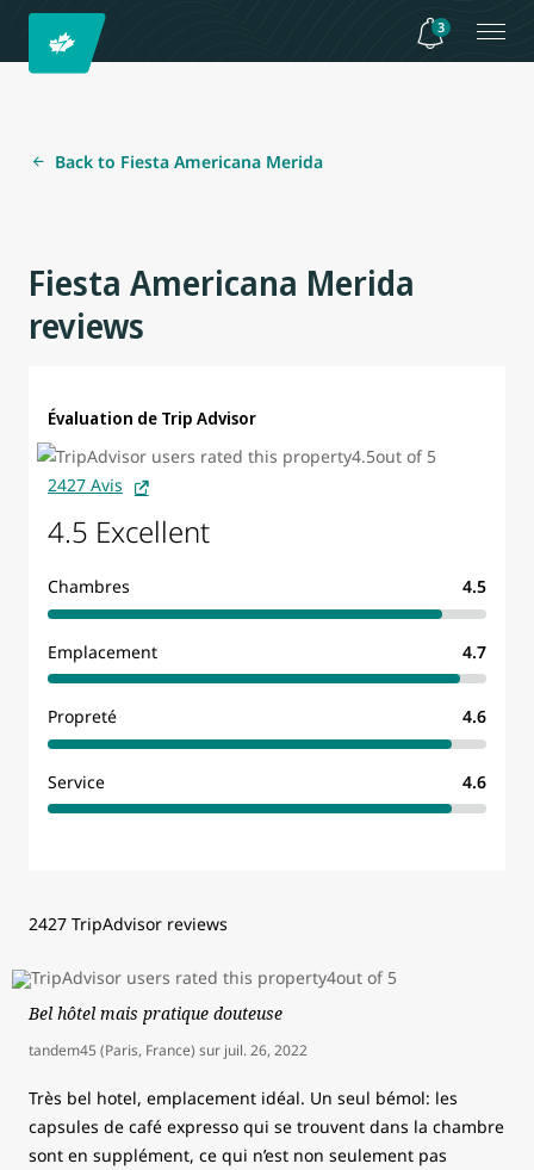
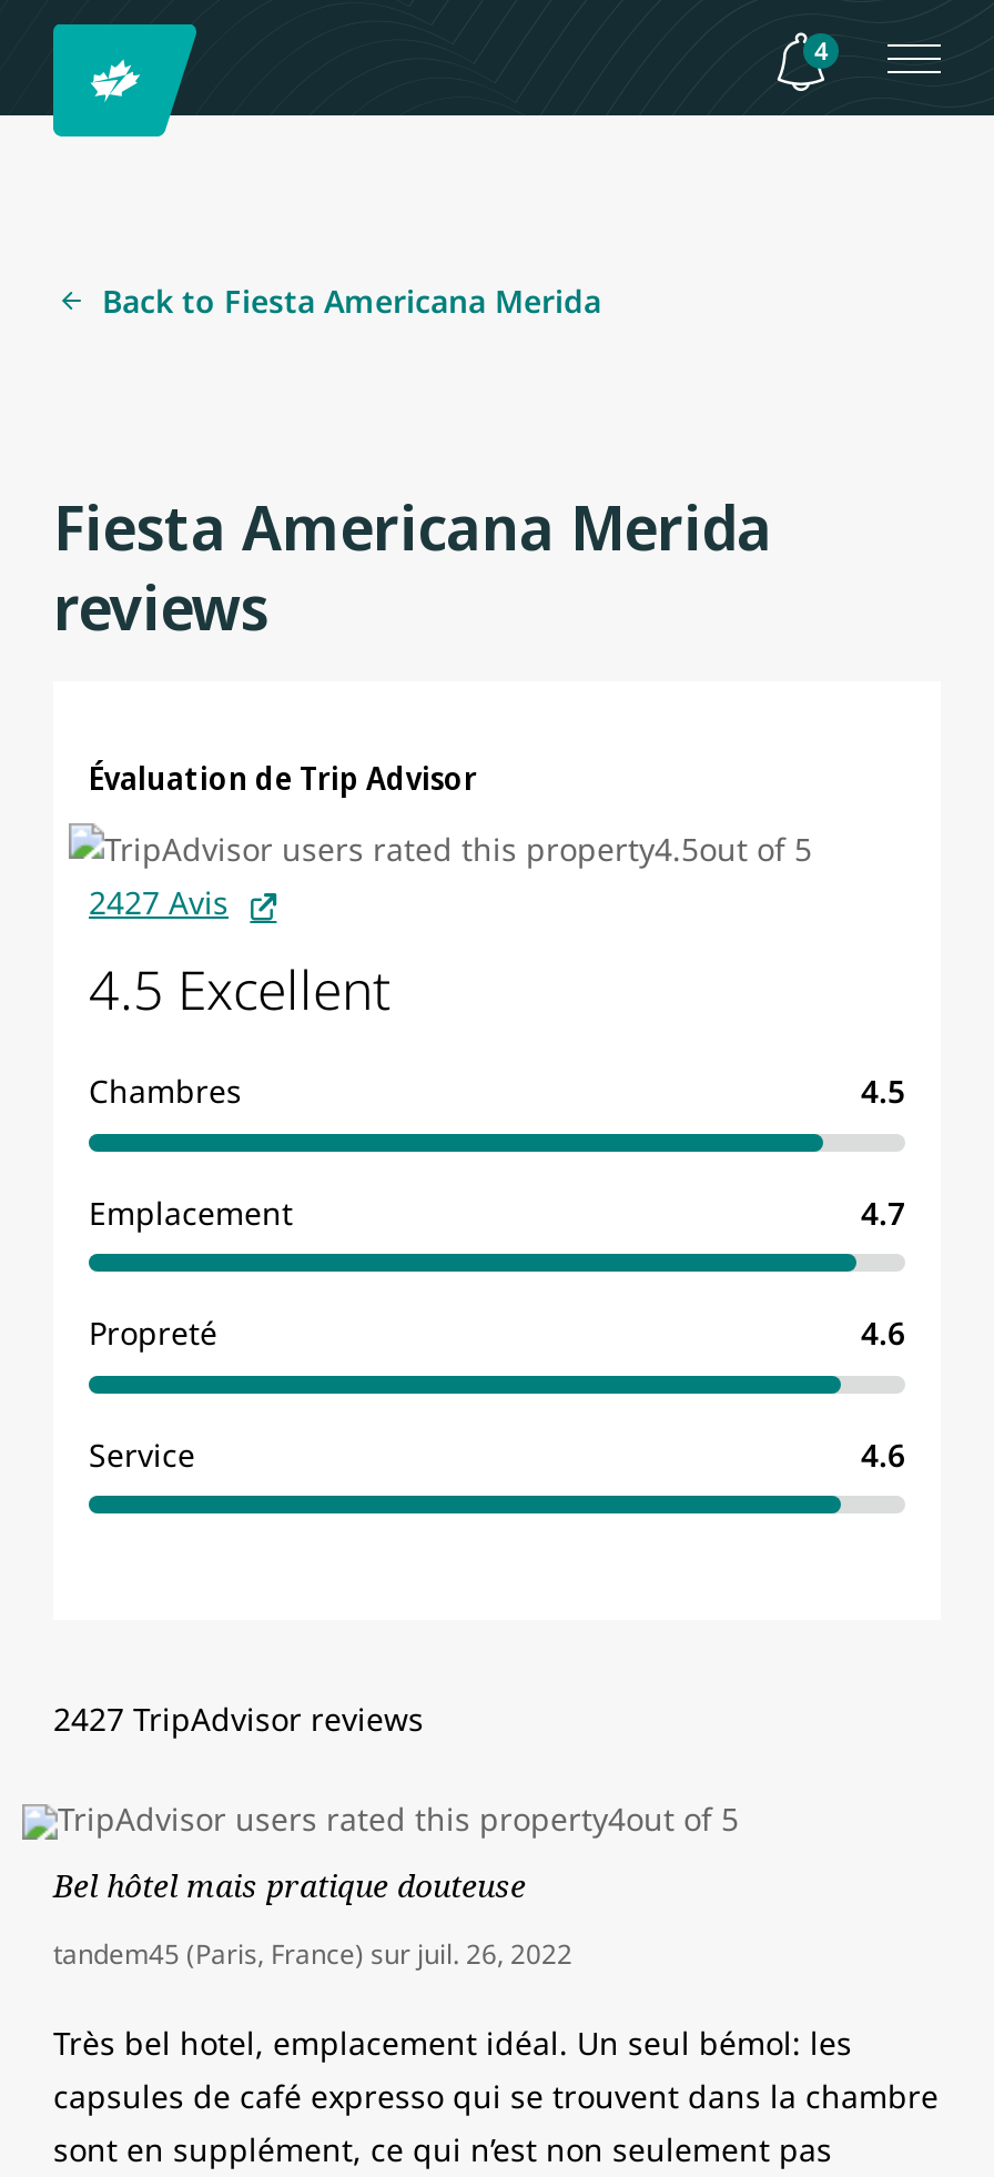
[437,17,445,35] 3 -> [814,32,828,65] 4

